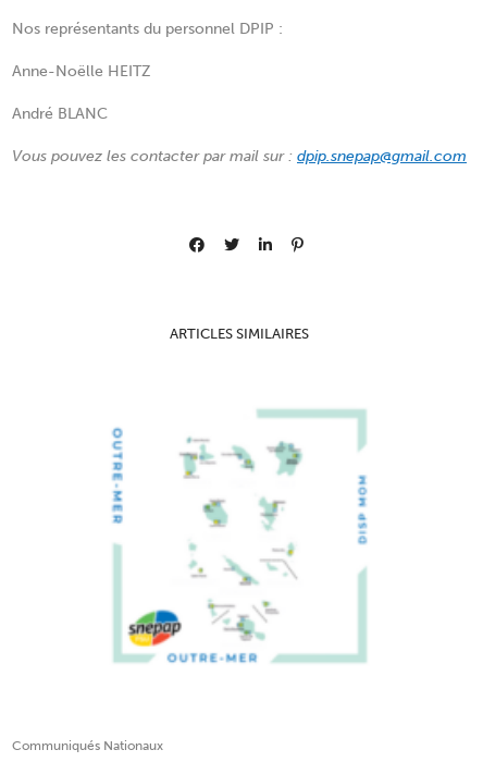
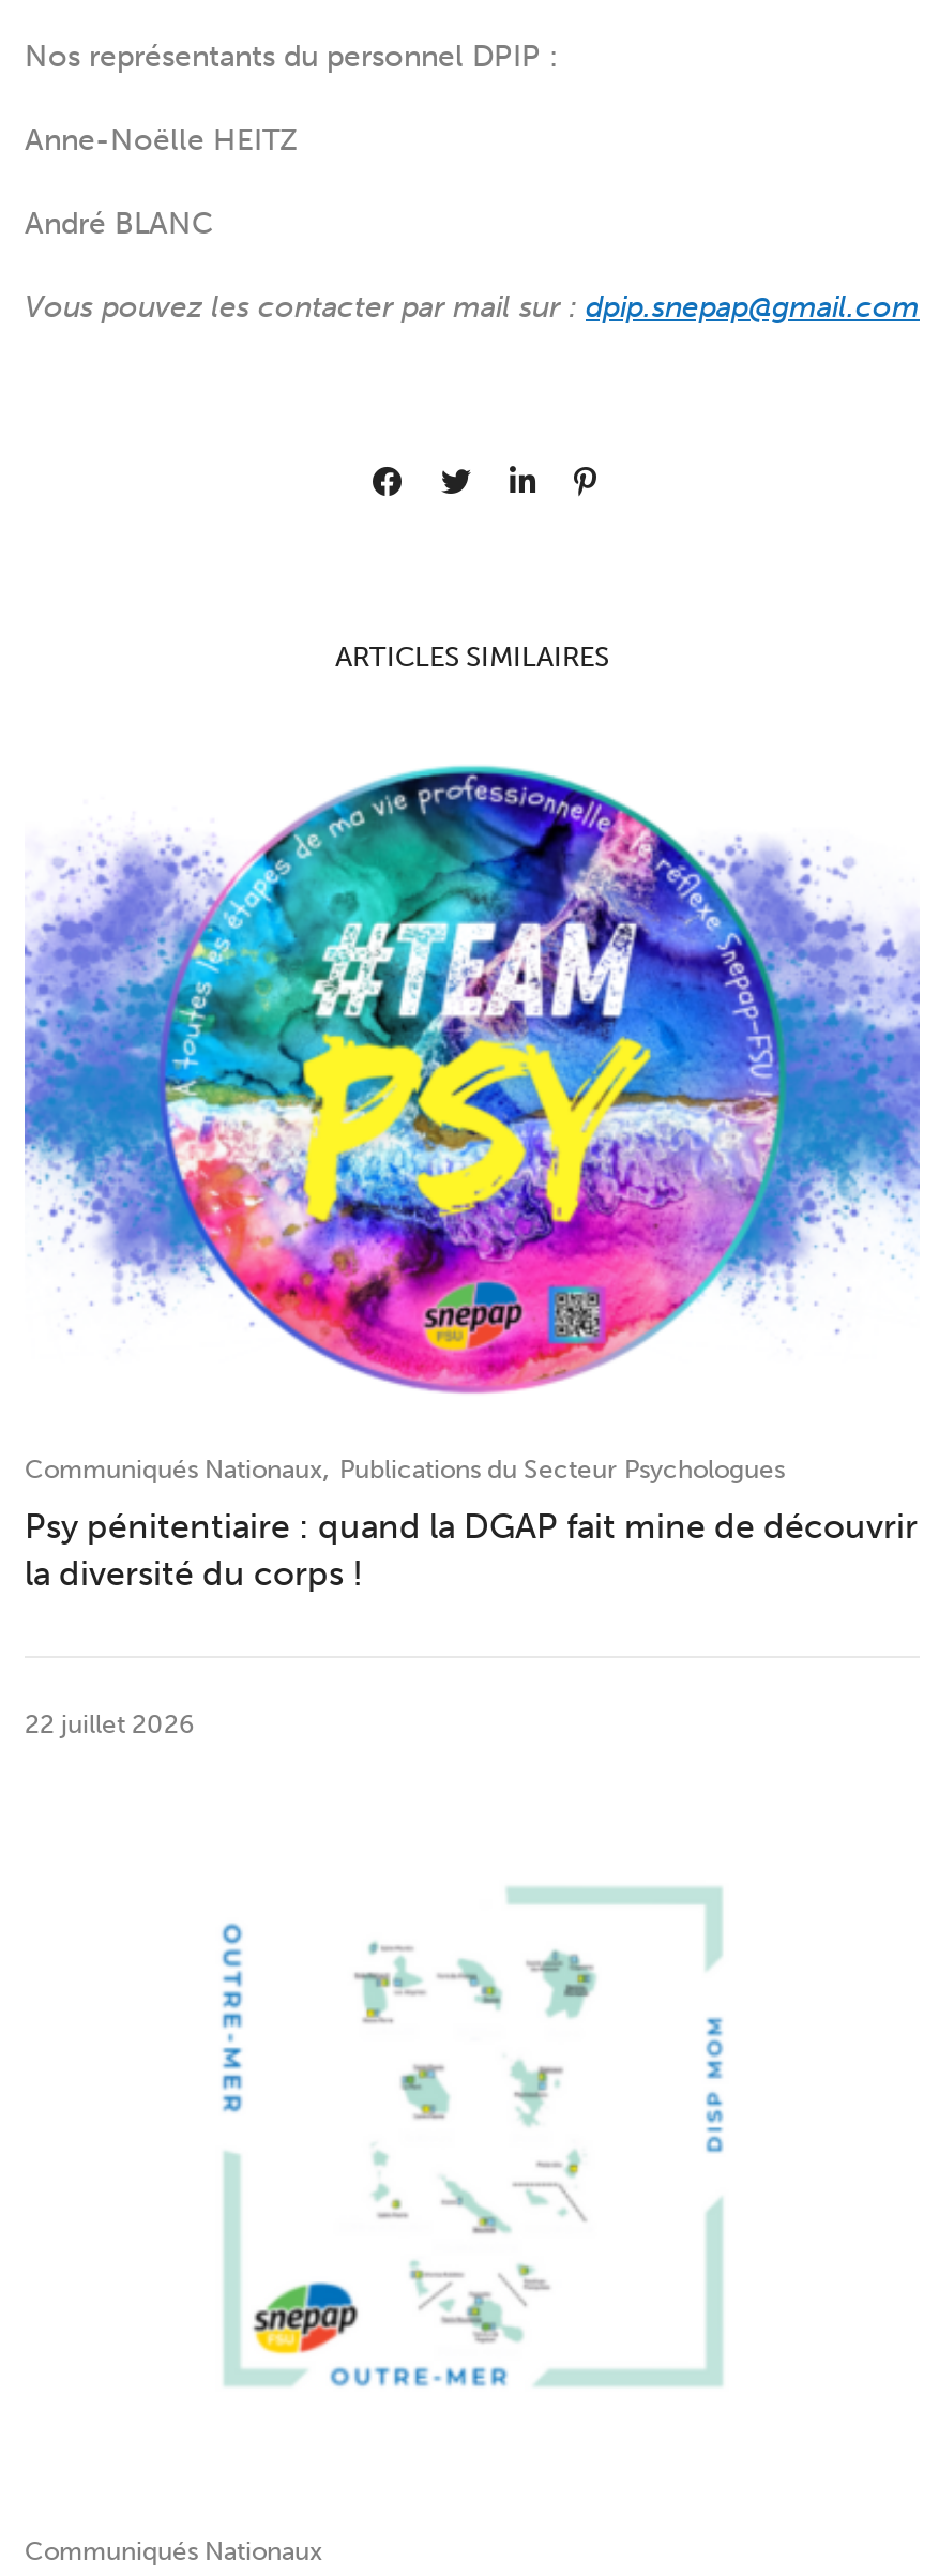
none -> [22,765,922,1593] [image] | Communiqués Nationaux, Publications du Secteur Psychologues | Psy pénitentiaire : quand la DGAP fait mine de découvrir | la diversité du corps !
none -> [25,1709,194,1739] 22 juillet 2026

